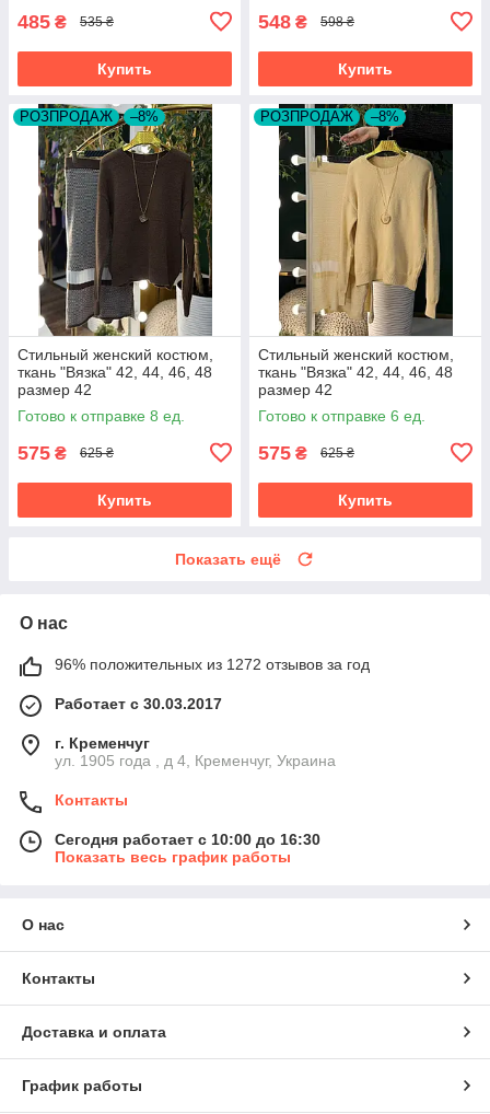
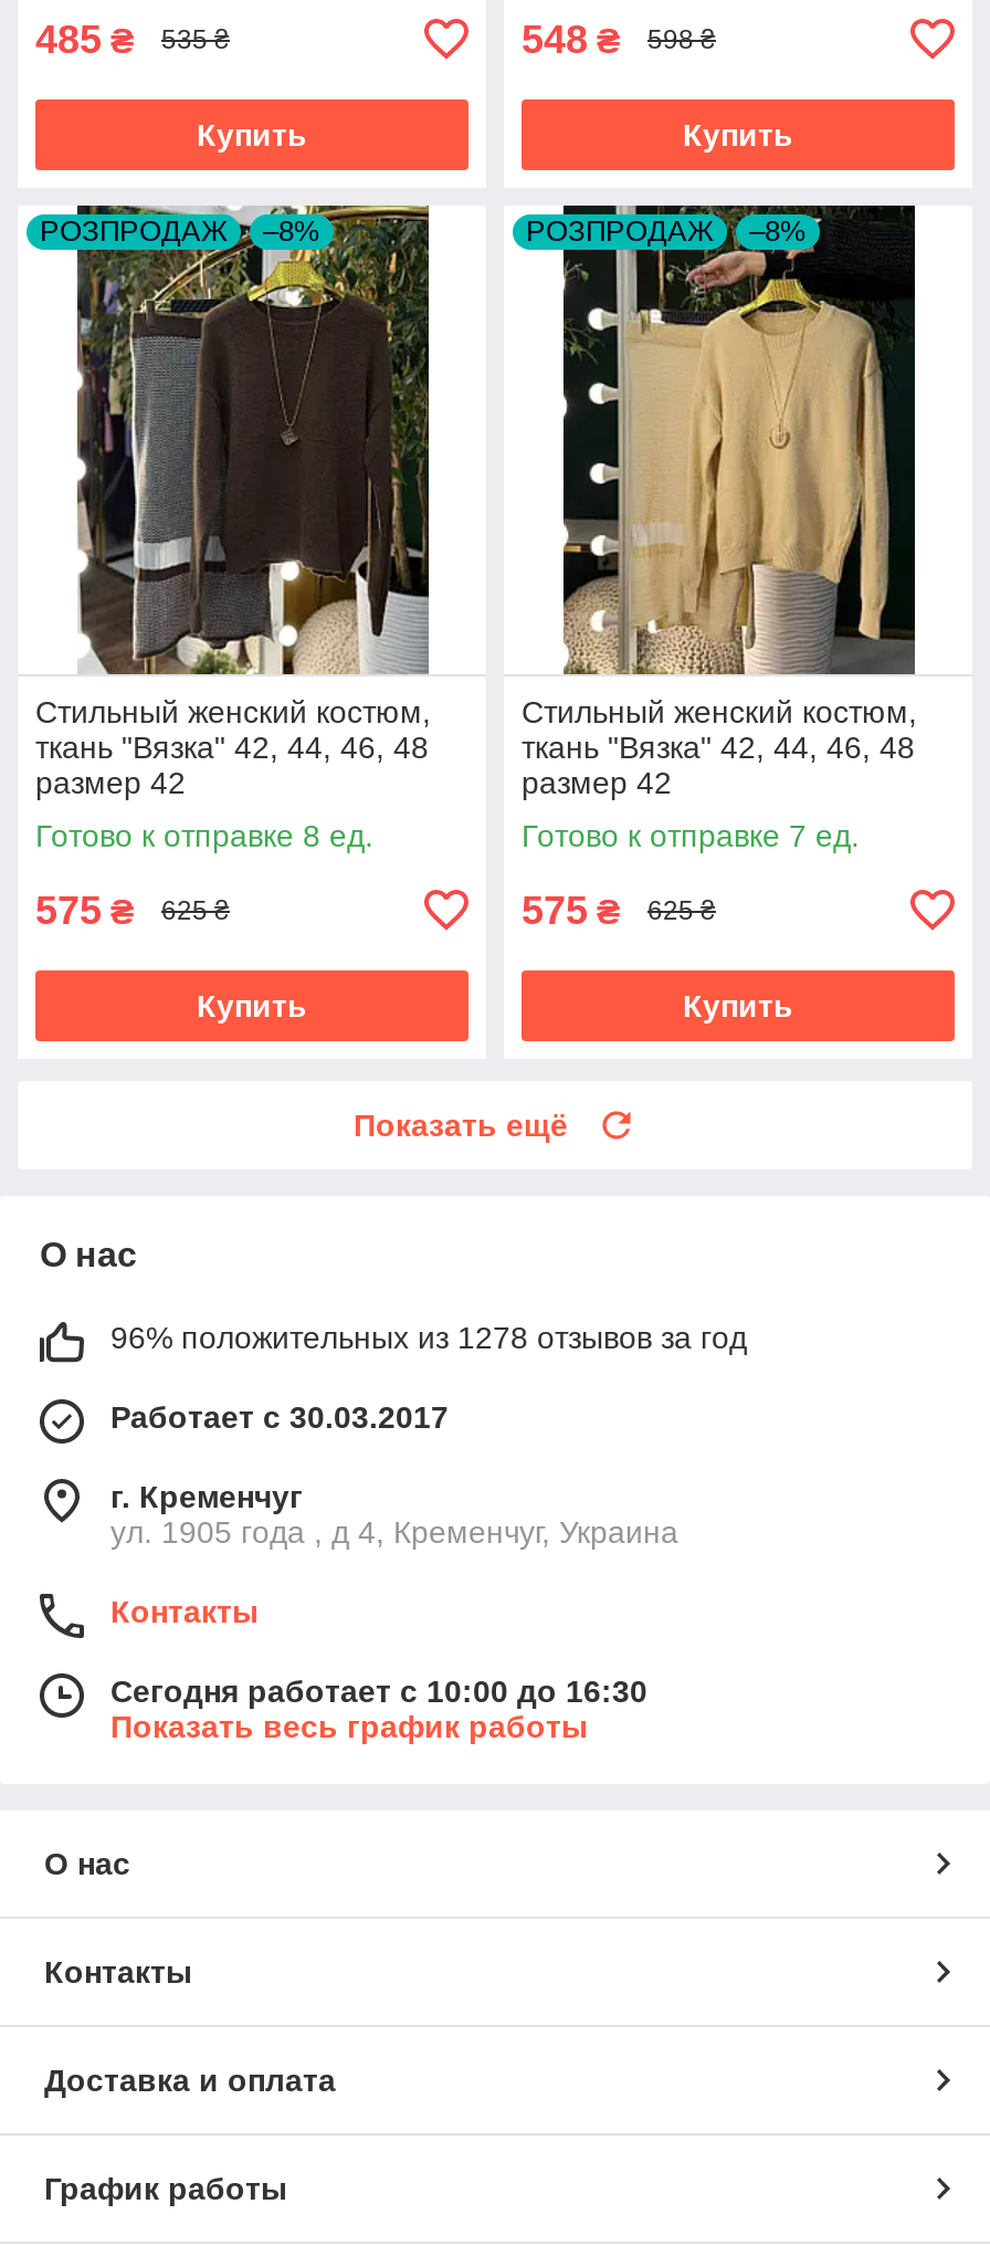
[258,407,425,424] Готово к отправке 6 ед. -> [522,817,860,853] Готово к отправке 7 ед.
[55,655,370,673] 96% положительных из 1272 отзывов за год -> [110,1319,747,1355] 96% положительных из 1278 отзывов за год

